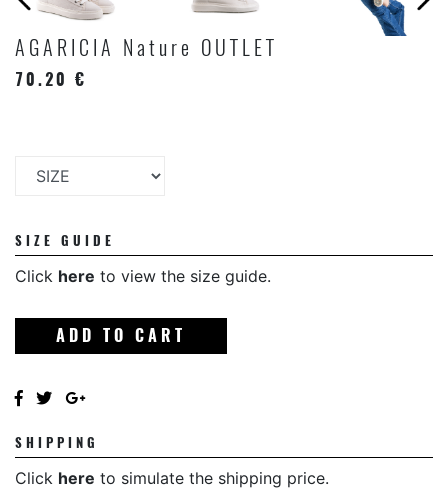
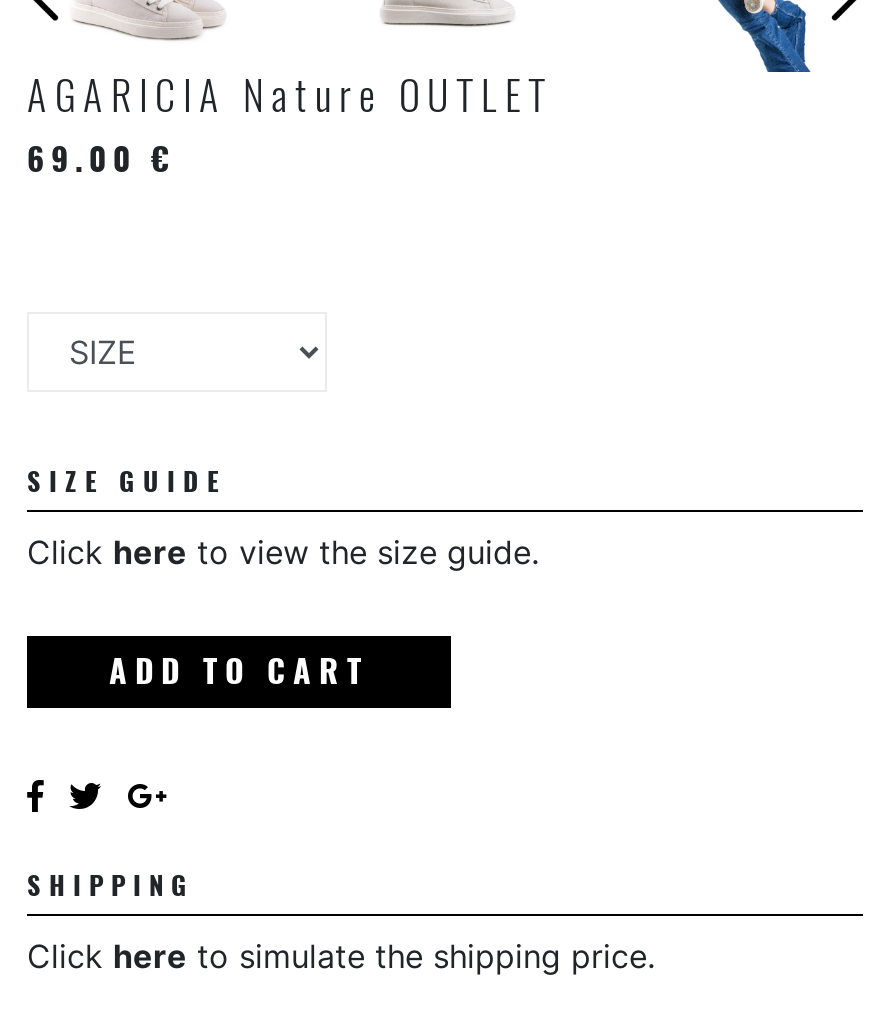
[15,69,87,90] 70.20 € -> [27,138,175,180] 69.00 €

